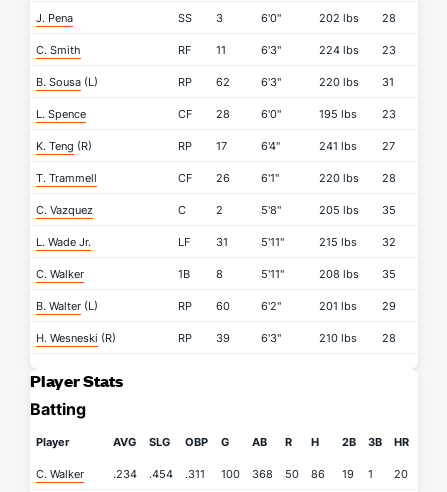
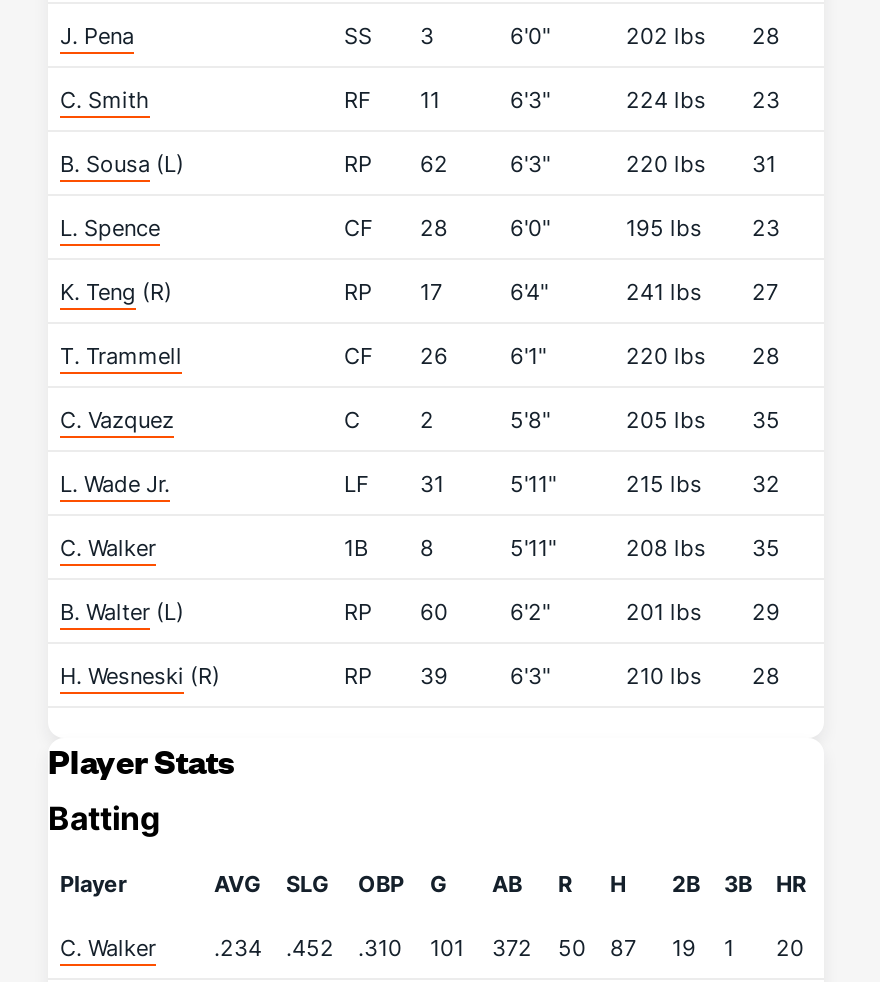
[149,467,173,481] .454 -> [286,934,334,962] .452
[185,467,205,481] .311 -> [358,934,402,962] .310
[221,467,240,481] 100 -> [430,934,464,962] 101
[252,467,273,481] 368 -> [492,934,532,962] 372
[311,467,325,481] 86 -> [610,934,636,962] 87

